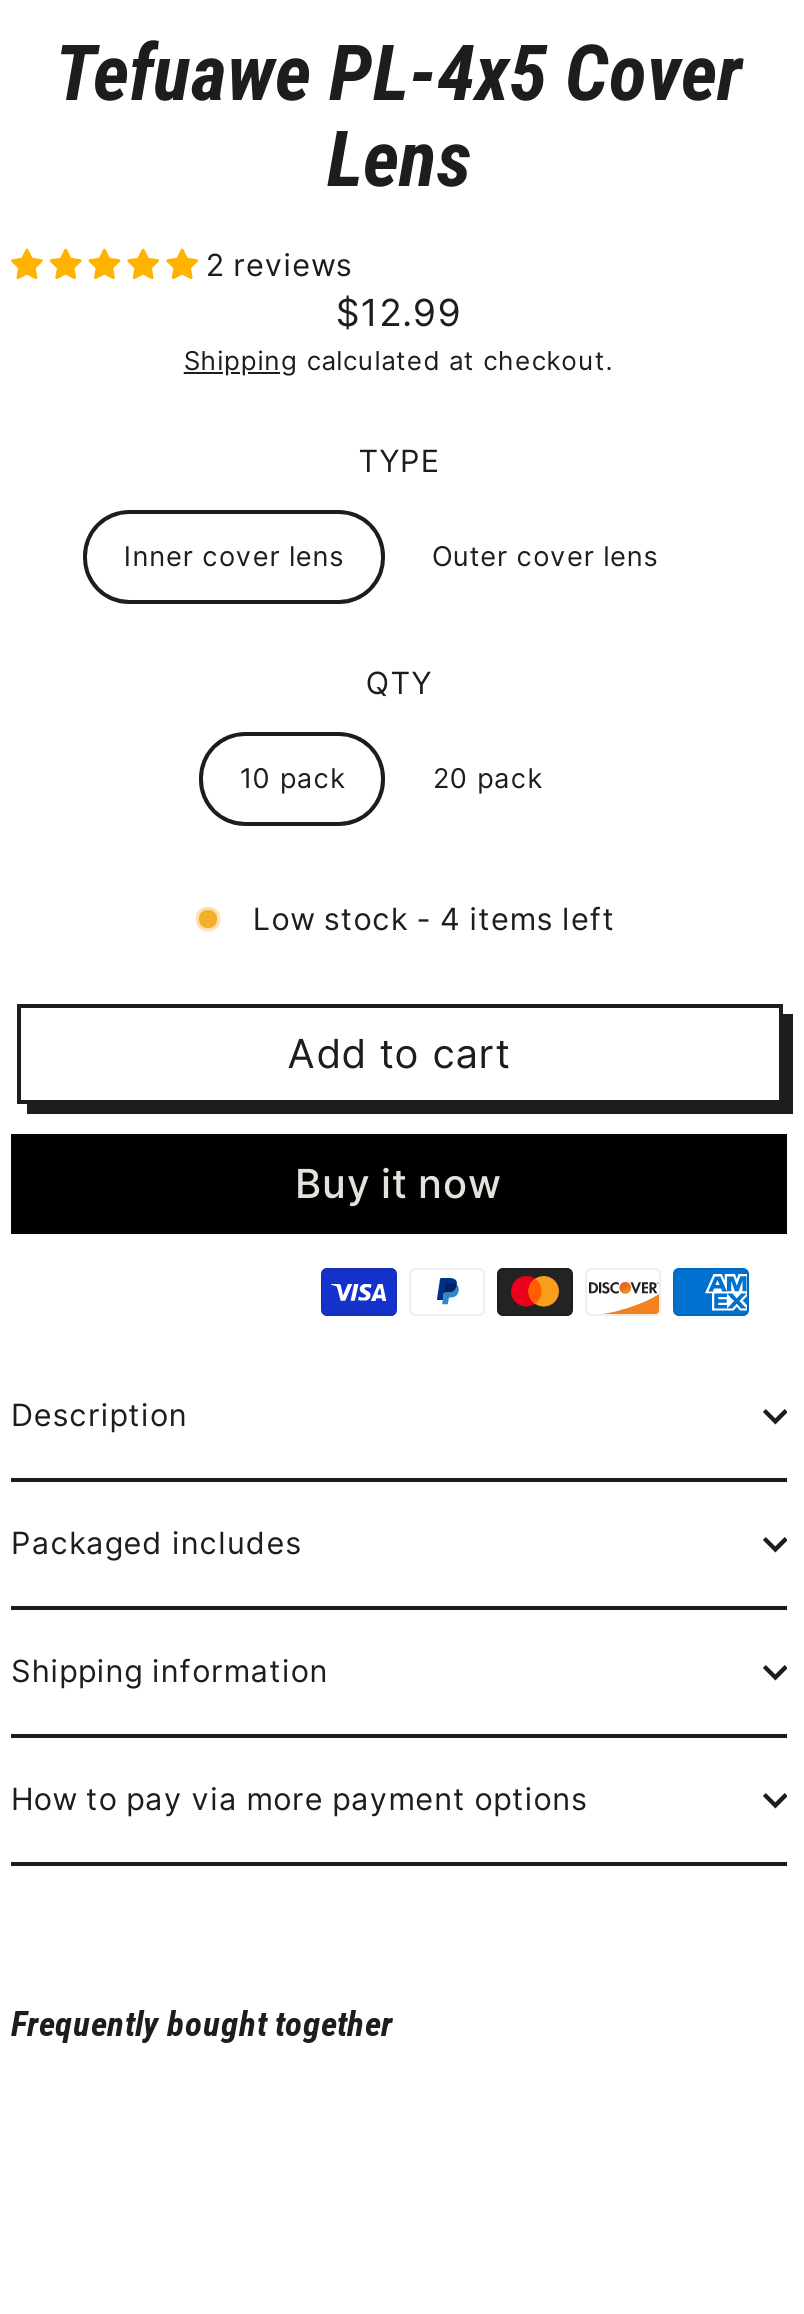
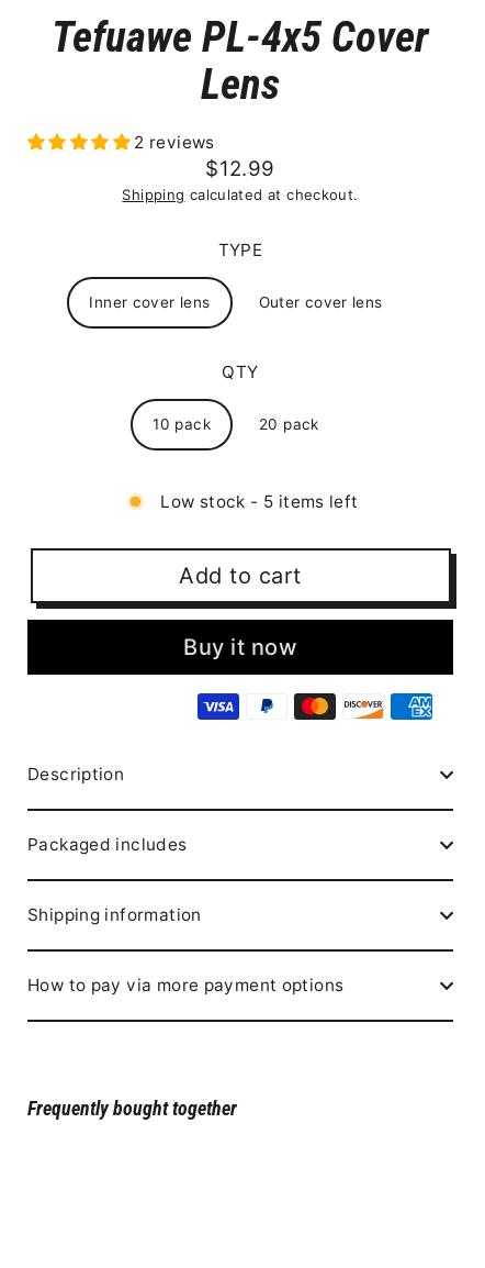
[253,899,615,937] Low stock - 4 items left -> [161,491,358,511] Low stock - 5 items left

